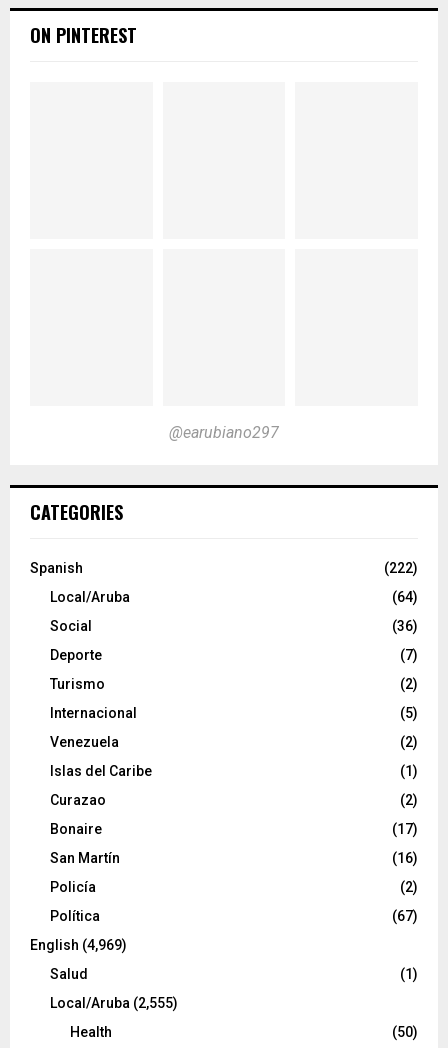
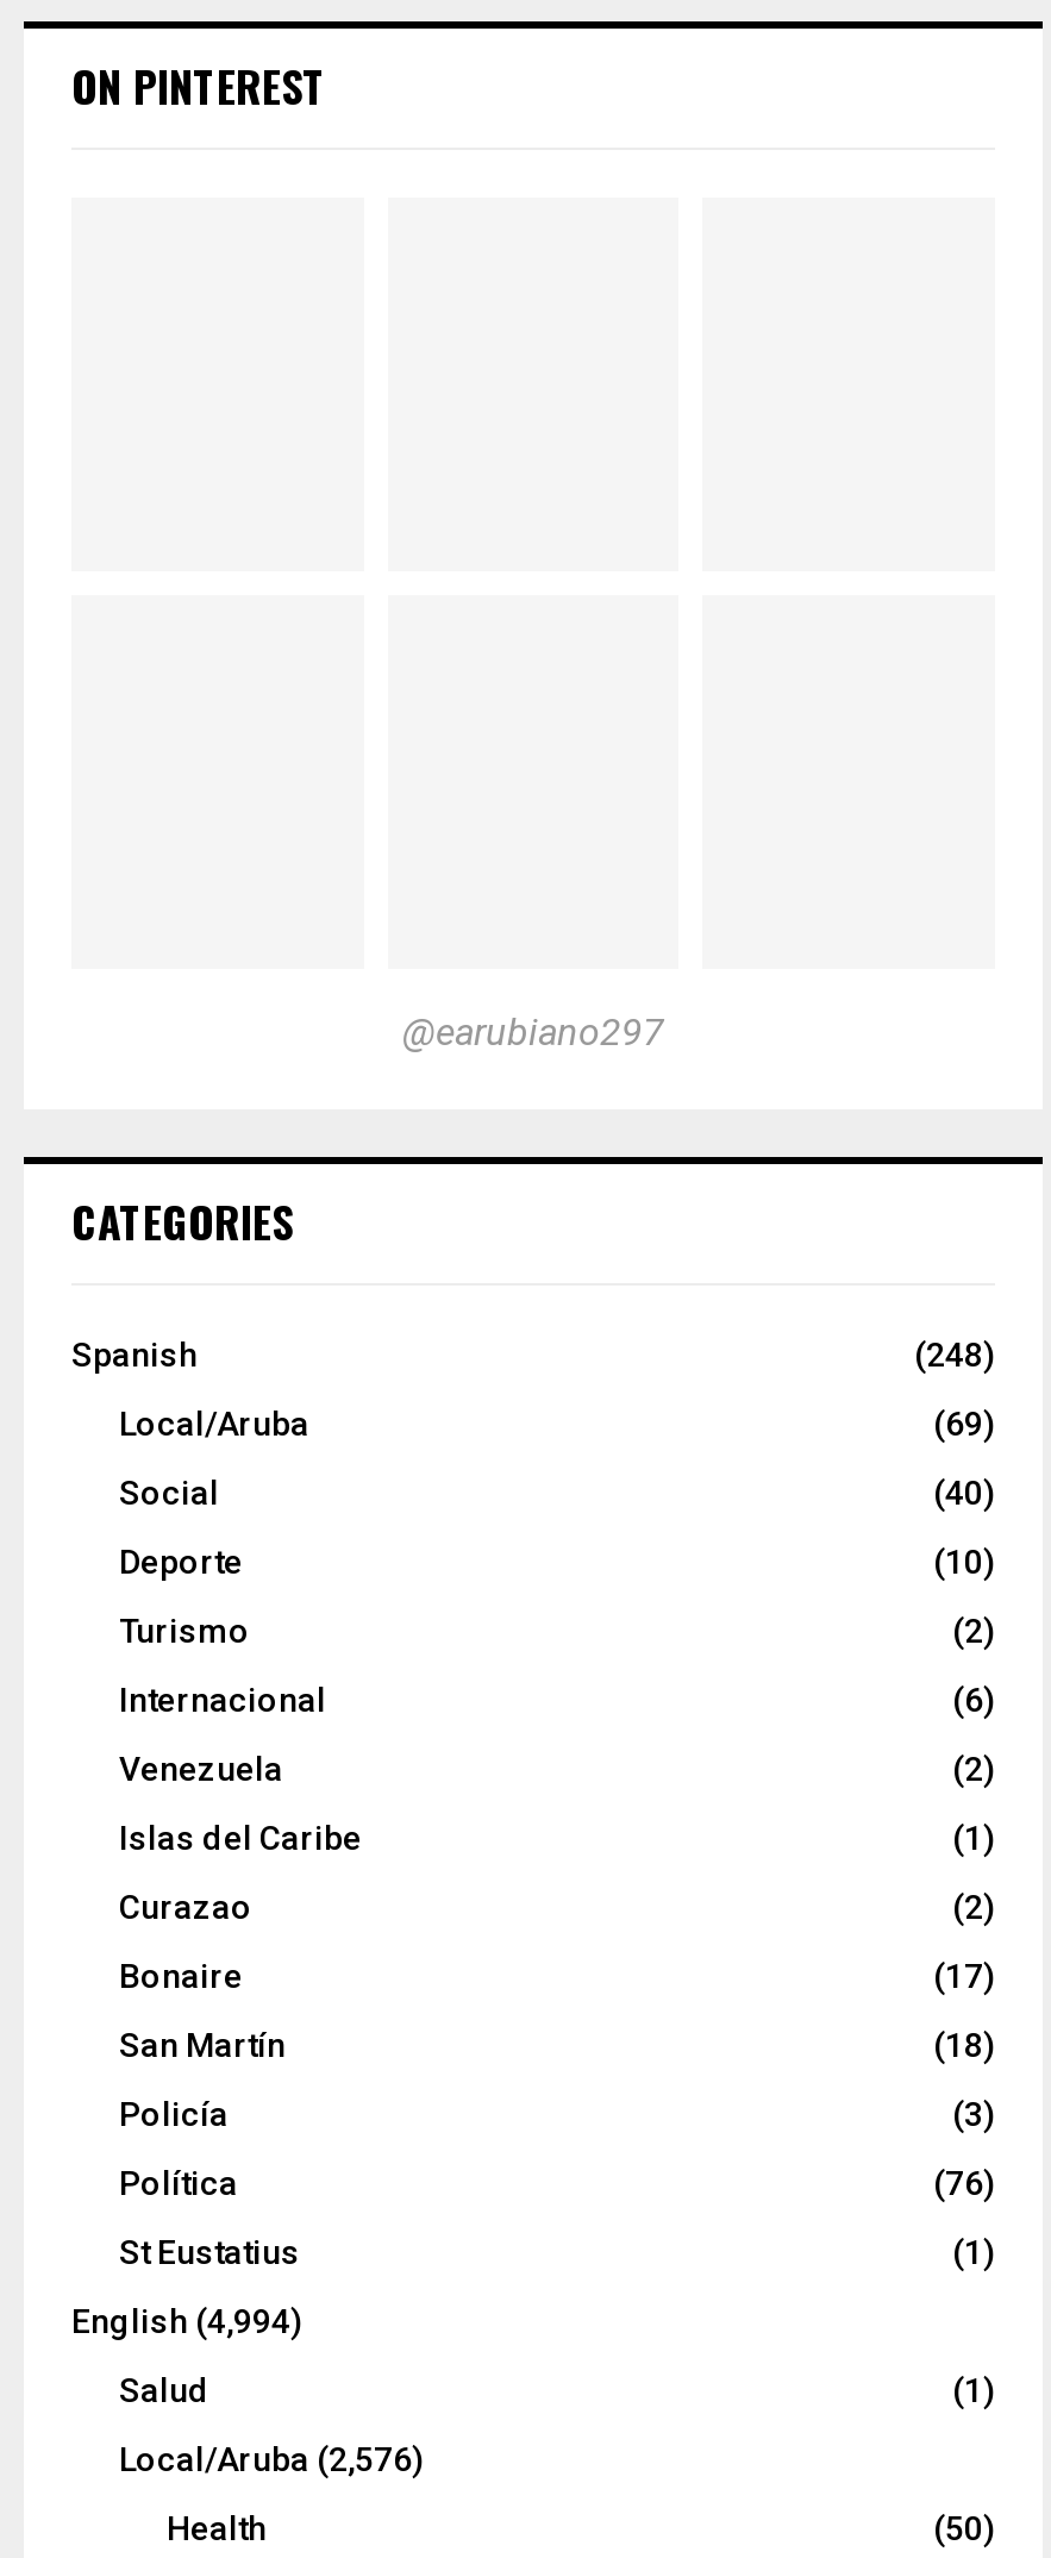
[384,560,418,576] (222) -> [914,1335,995,1373] (248)
[392,589,418,605] (64) -> [933,1404,995,1442] (69)
[392,618,418,634] (36) -> [933,1473,995,1511] (40)
[400,647,418,663] (7) -> [933,1542,995,1580] (10)
[400,705,418,721] (5) -> [952,1680,995,1718] (6)
[392,850,418,866] (16) -> [933,2025,995,2063] (18)
[400,879,418,895] (2) -> [952,2094,995,2132] (3)
[30,908,418,953] (67) | English (4,969) -> [71,2163,995,2339] (76) | St Eustatius | (1) | English (4,994)
[50,995,178,1011] Local/Aruba (2,555) -> [119,2439,424,2477] Local/Aruba (2,576)

